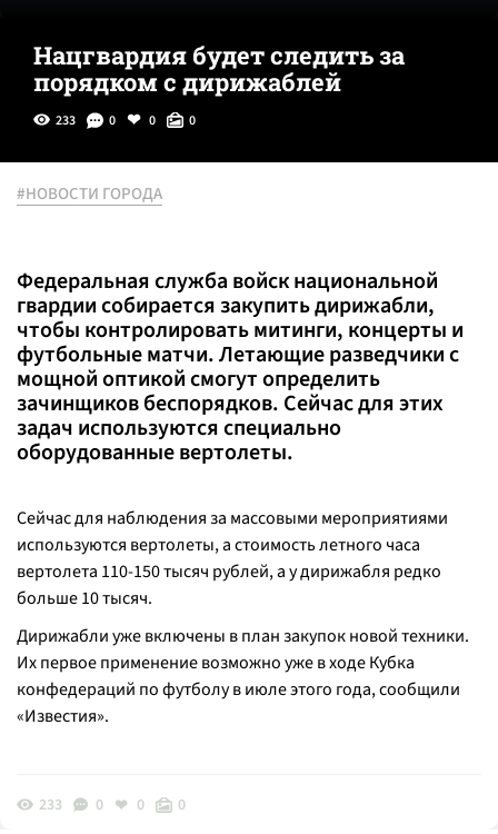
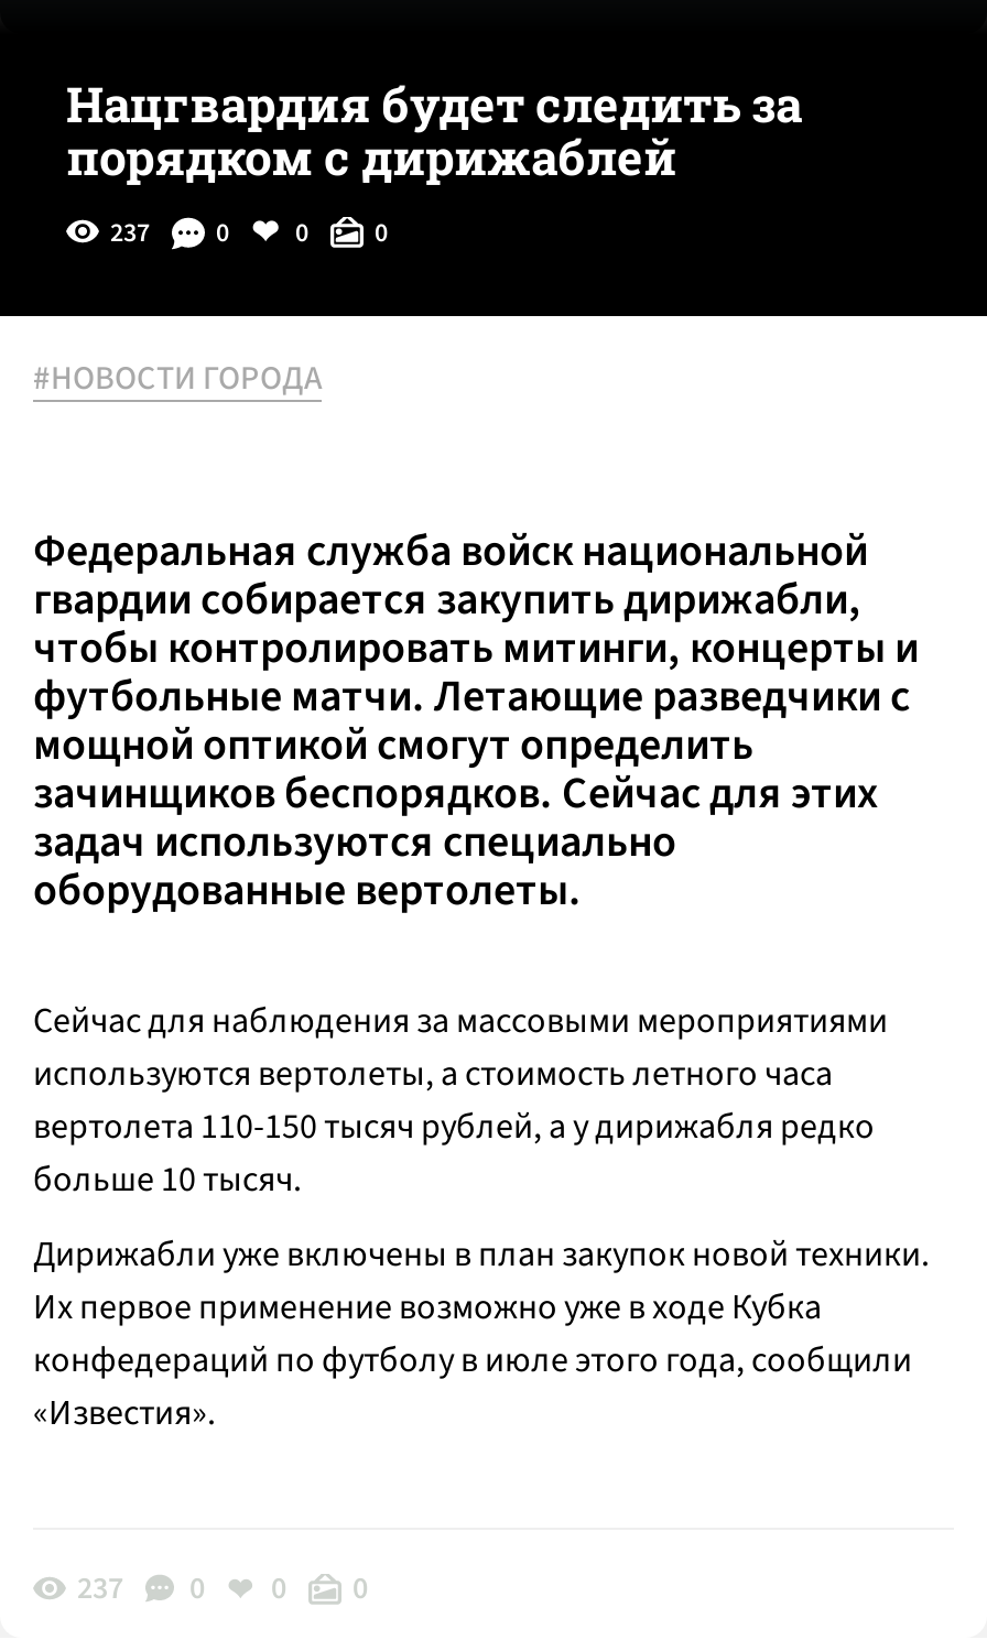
[56,111,196,130] 233 0 0 0 -> [110,215,388,252] 237 0 0 0
[39,794,186,816] 233 0 0 0 -> [77,1568,368,1612] 237 0 0 0

